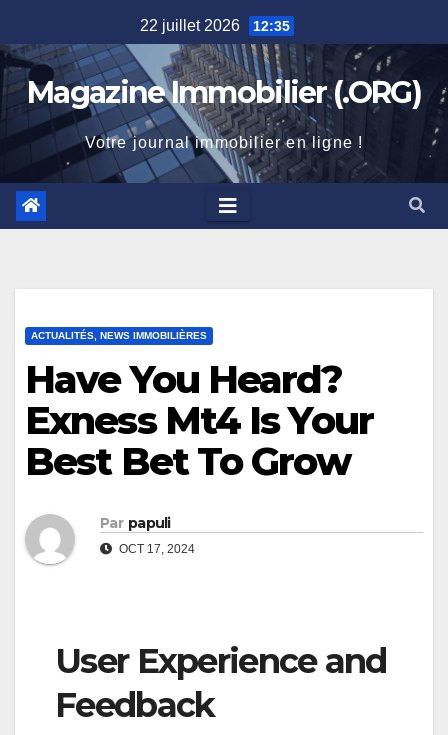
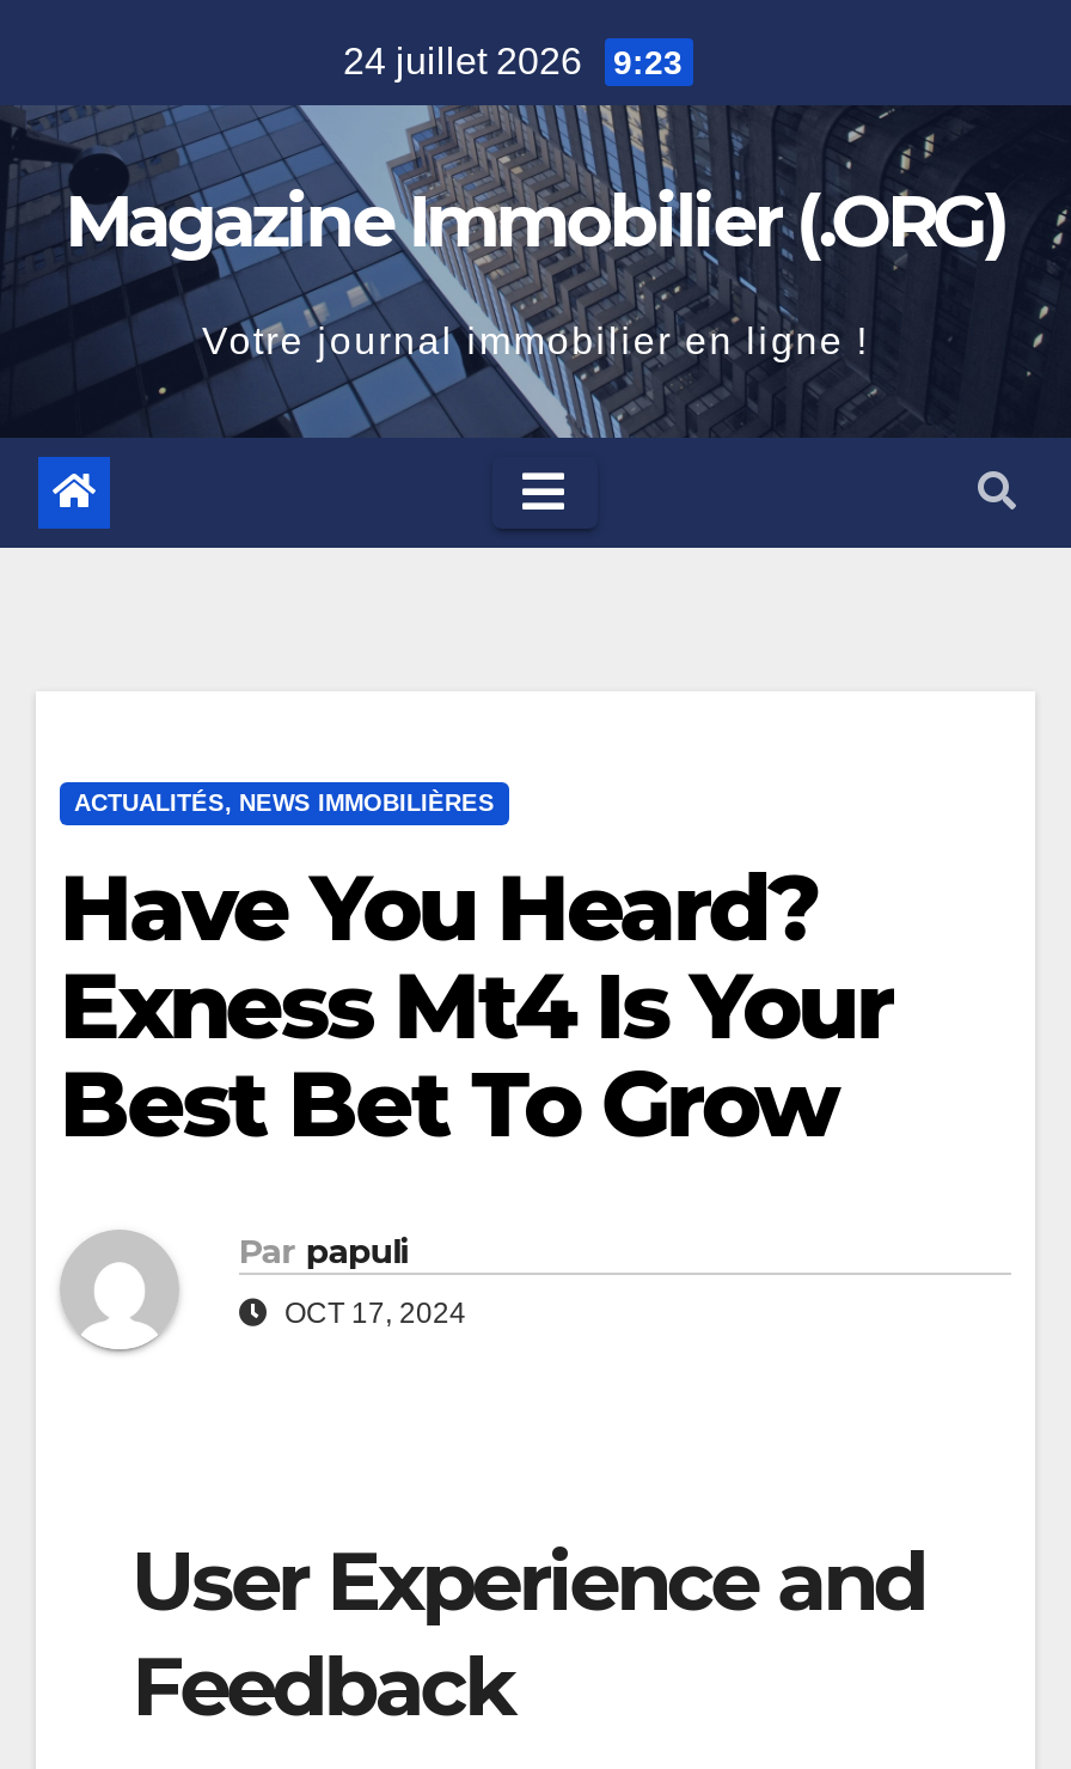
[139,17,289,34] 22 juillet 2026 12:35 -> [343,41,683,81] 24 juillet 2026 9:23

